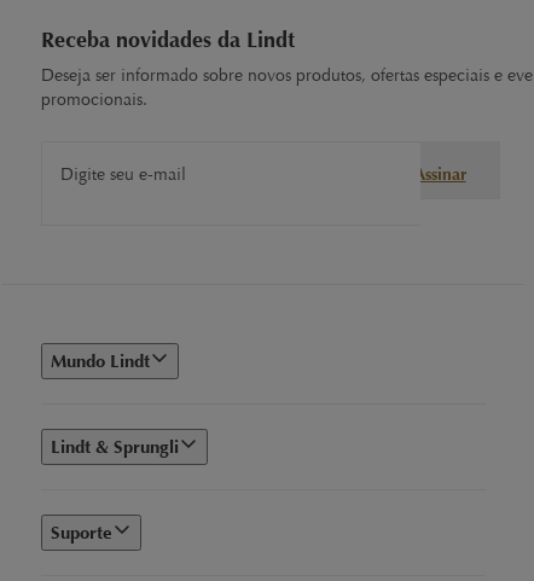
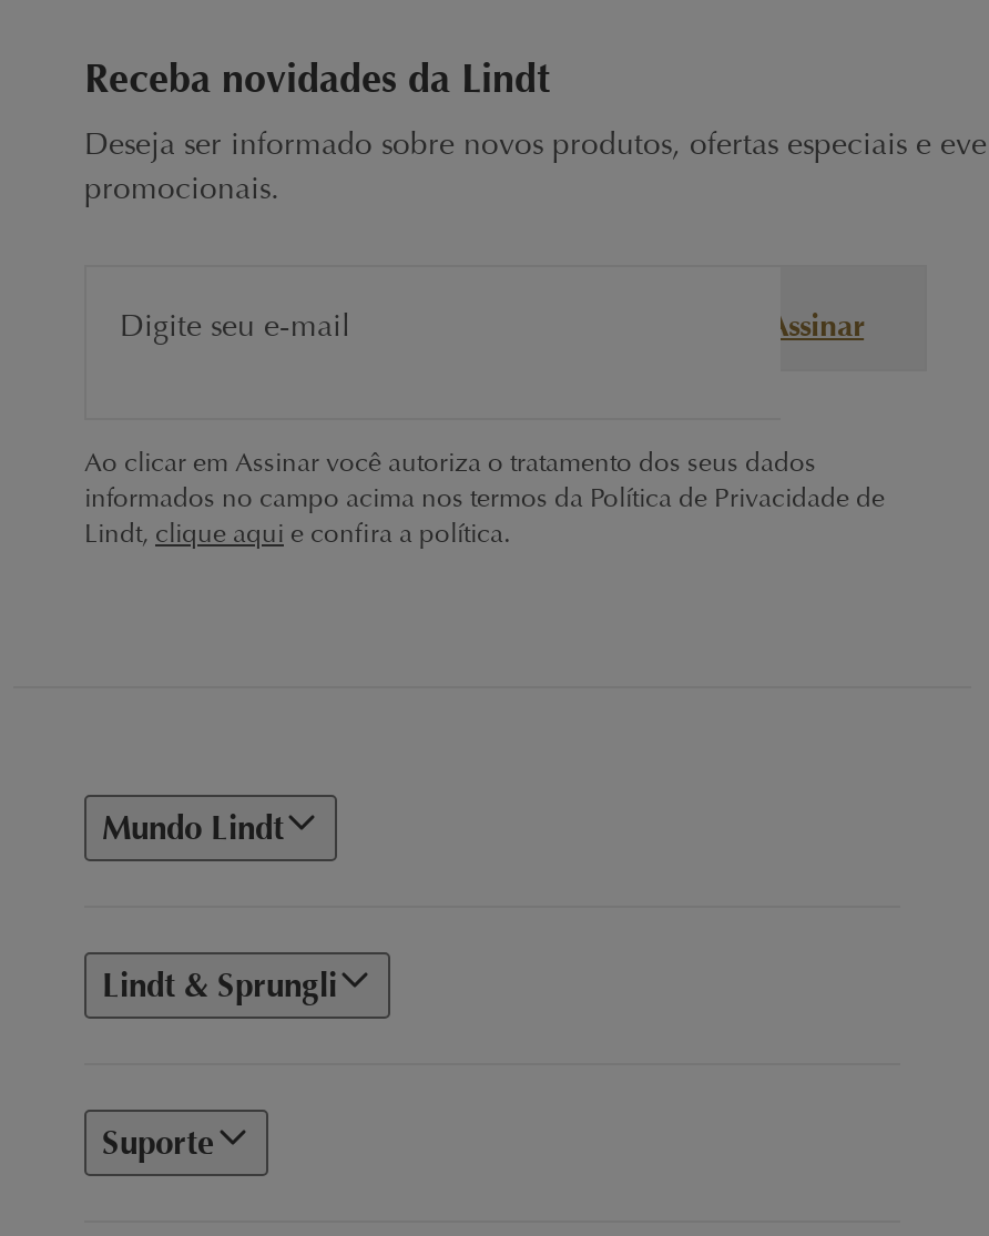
none -> [84,446,885,550] Ao clicar em Assinar você autoriza o tratamento dos seus dados | informados no campo acima nos termos da Política de Privacidade de | Lindt, clique aqui e confira a política.

